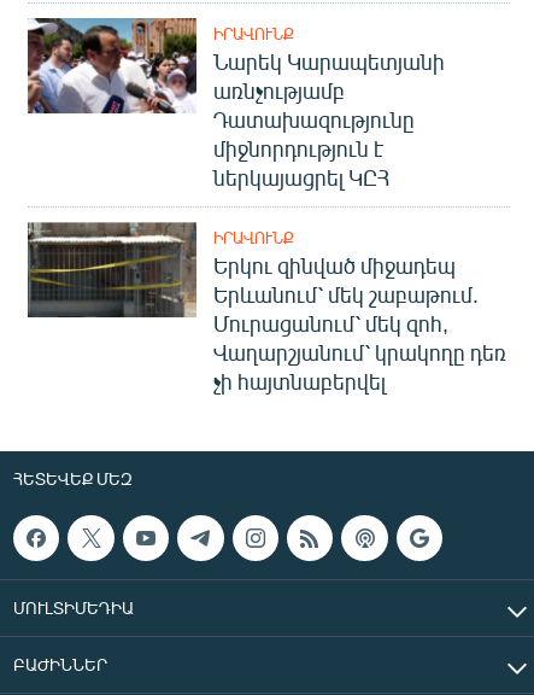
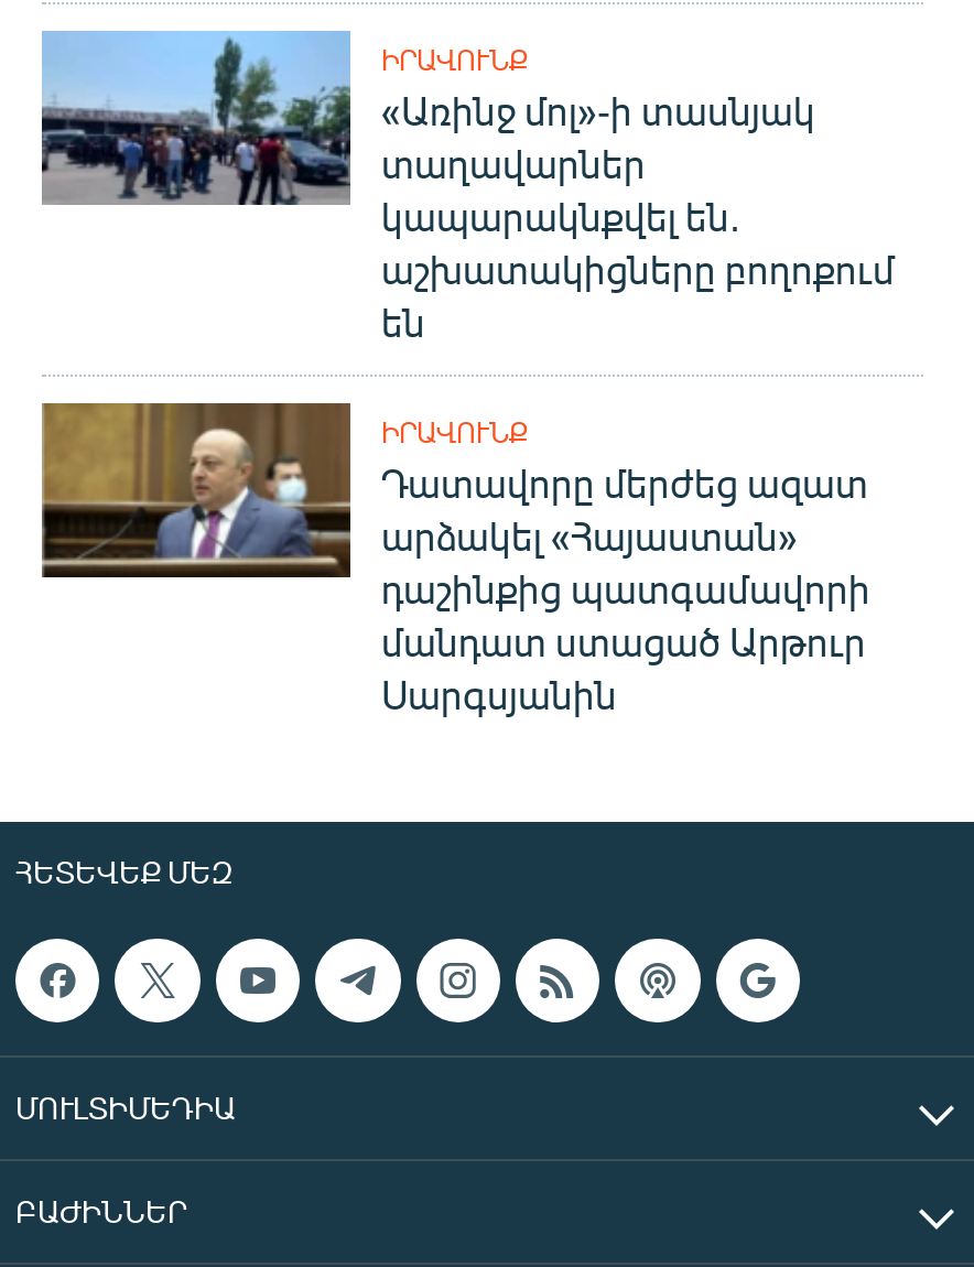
[27,17,445,191] [image] | Նարեկ Կարապետյանի | առնչությամբ | Դատախազությունը | միջնորդություն է | ներկայացրել ԿԸՀ -> [40,29,895,346] [image] | «Առինջ մոլ»-ի տասնյակ | տաղավարներ | կապարակնքվել են. | աշխատակիցները բողոքում | են
[27,222,506,395] [image] | Երկու զինված միջադեպ | Երևանում՝ մեկ շաբաթում. | Մուրացանում՝ մեկ զոհ, | Վաղարշյանում՝ կրակողը դեռ | չի հայտնաբերվել -> [40,401,870,718] [image] | Դատավորը մերժեց ազատ | արձակել «Հայաստան» | դաշինքից պատգամավորի | մանդատ ստացած Արթուր | Սարգսյանին

